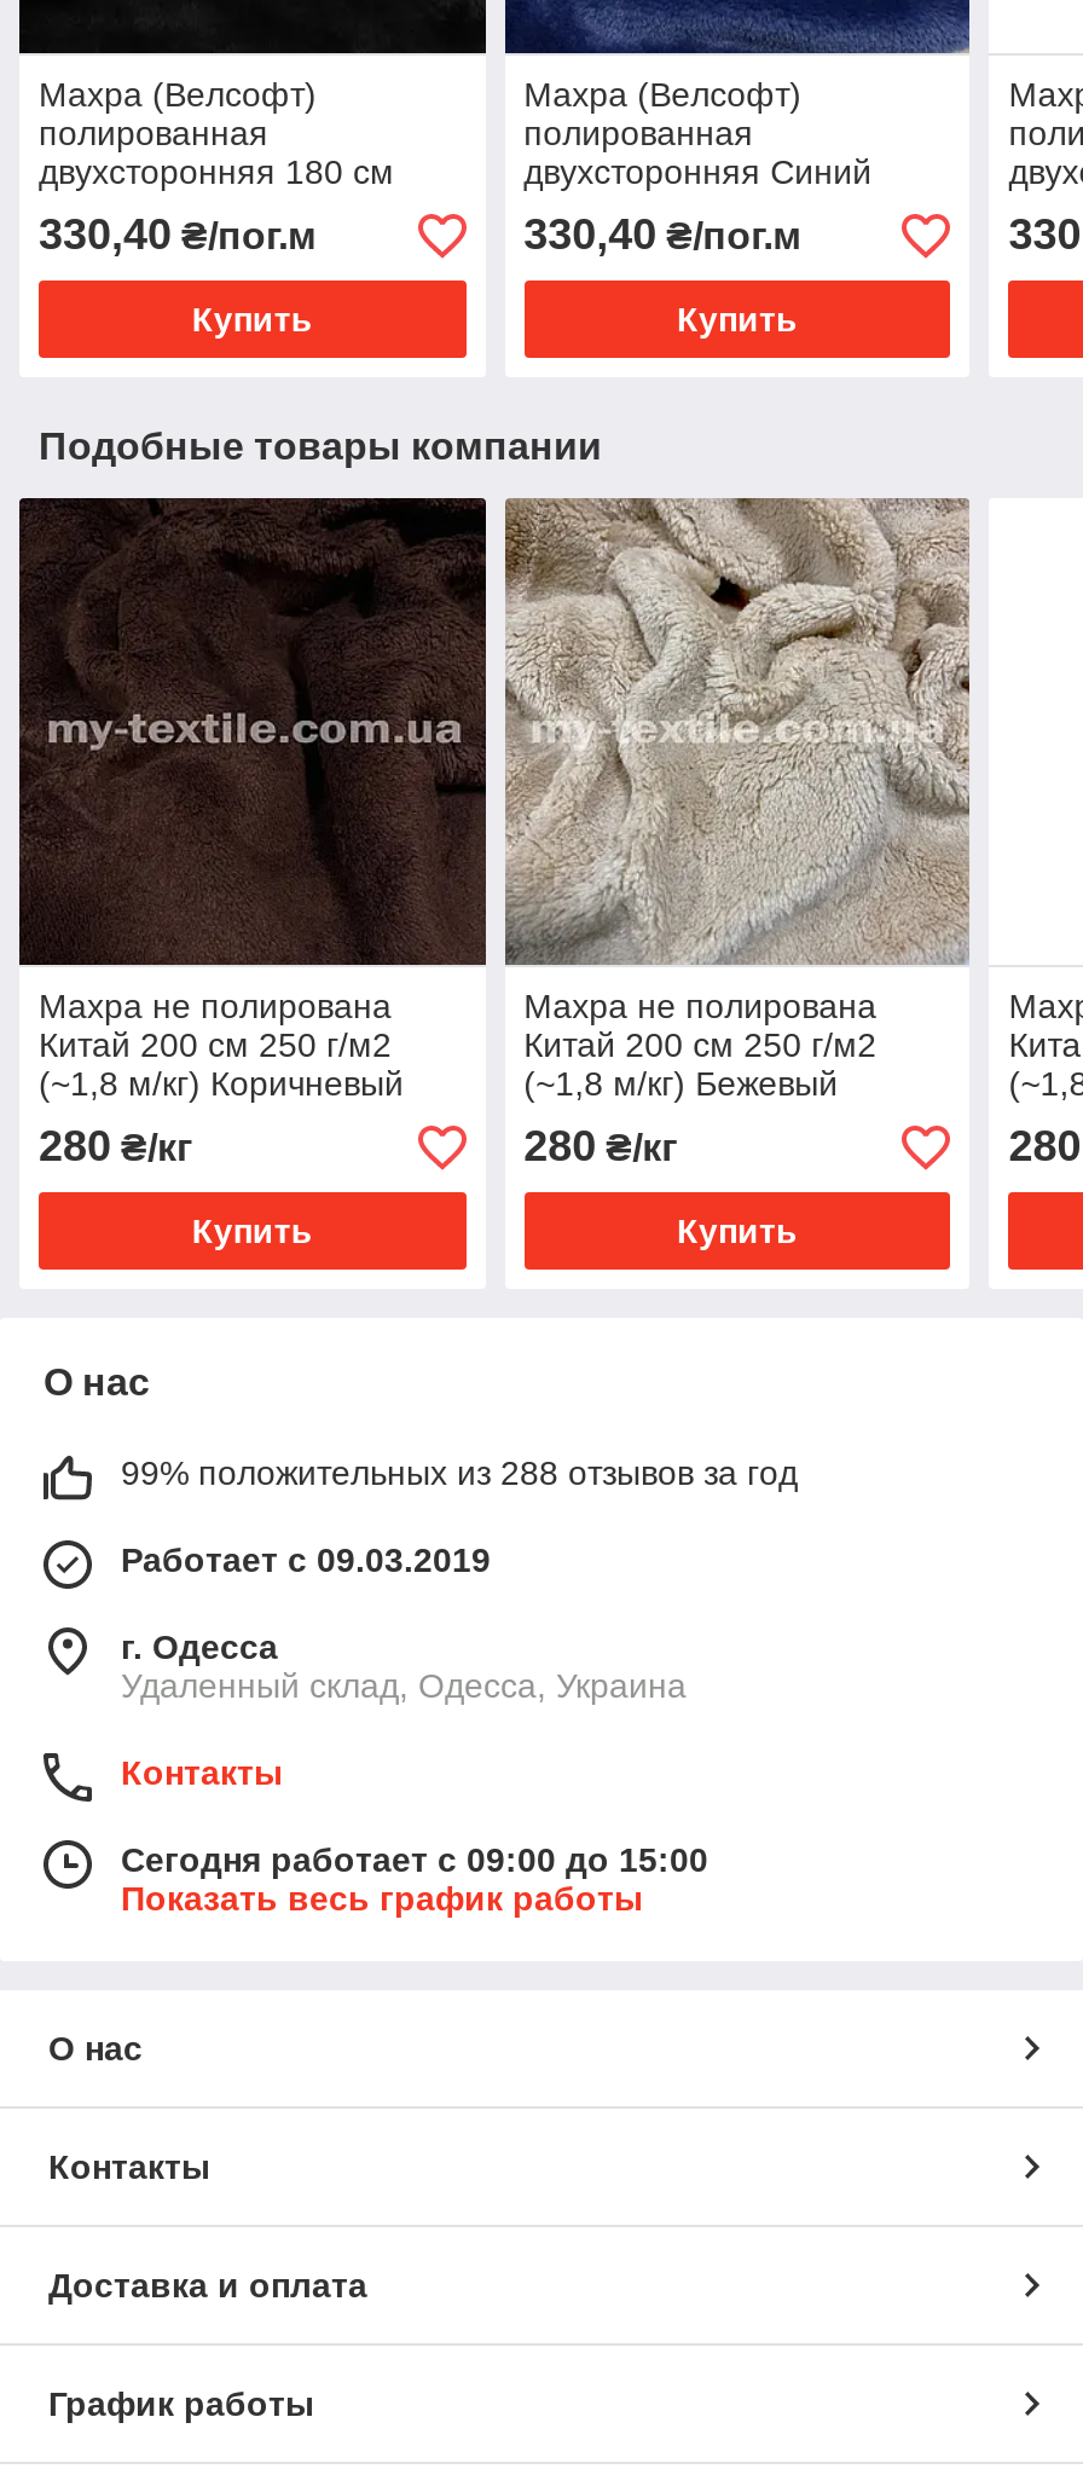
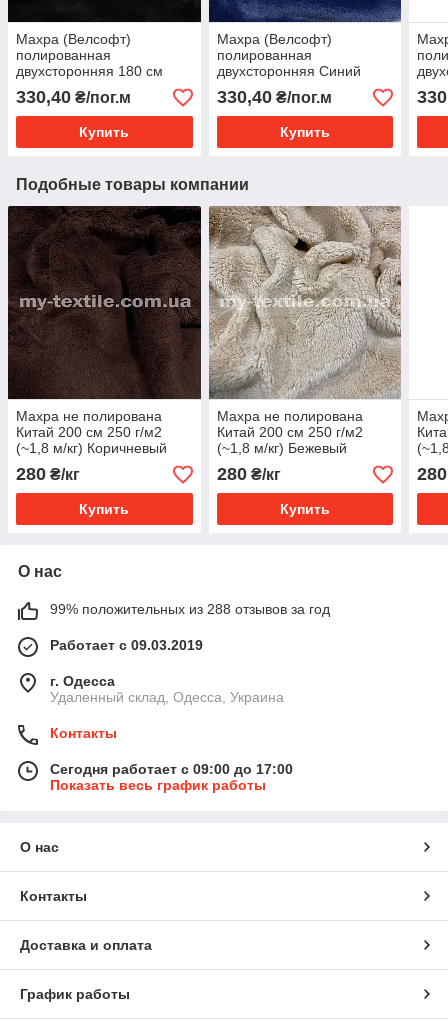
[121,1840,708,1879] Сегодня работает с 09:00 до 15:00 -> [50,761,293,777] Сегодня работает с 09:00 до 17:00

